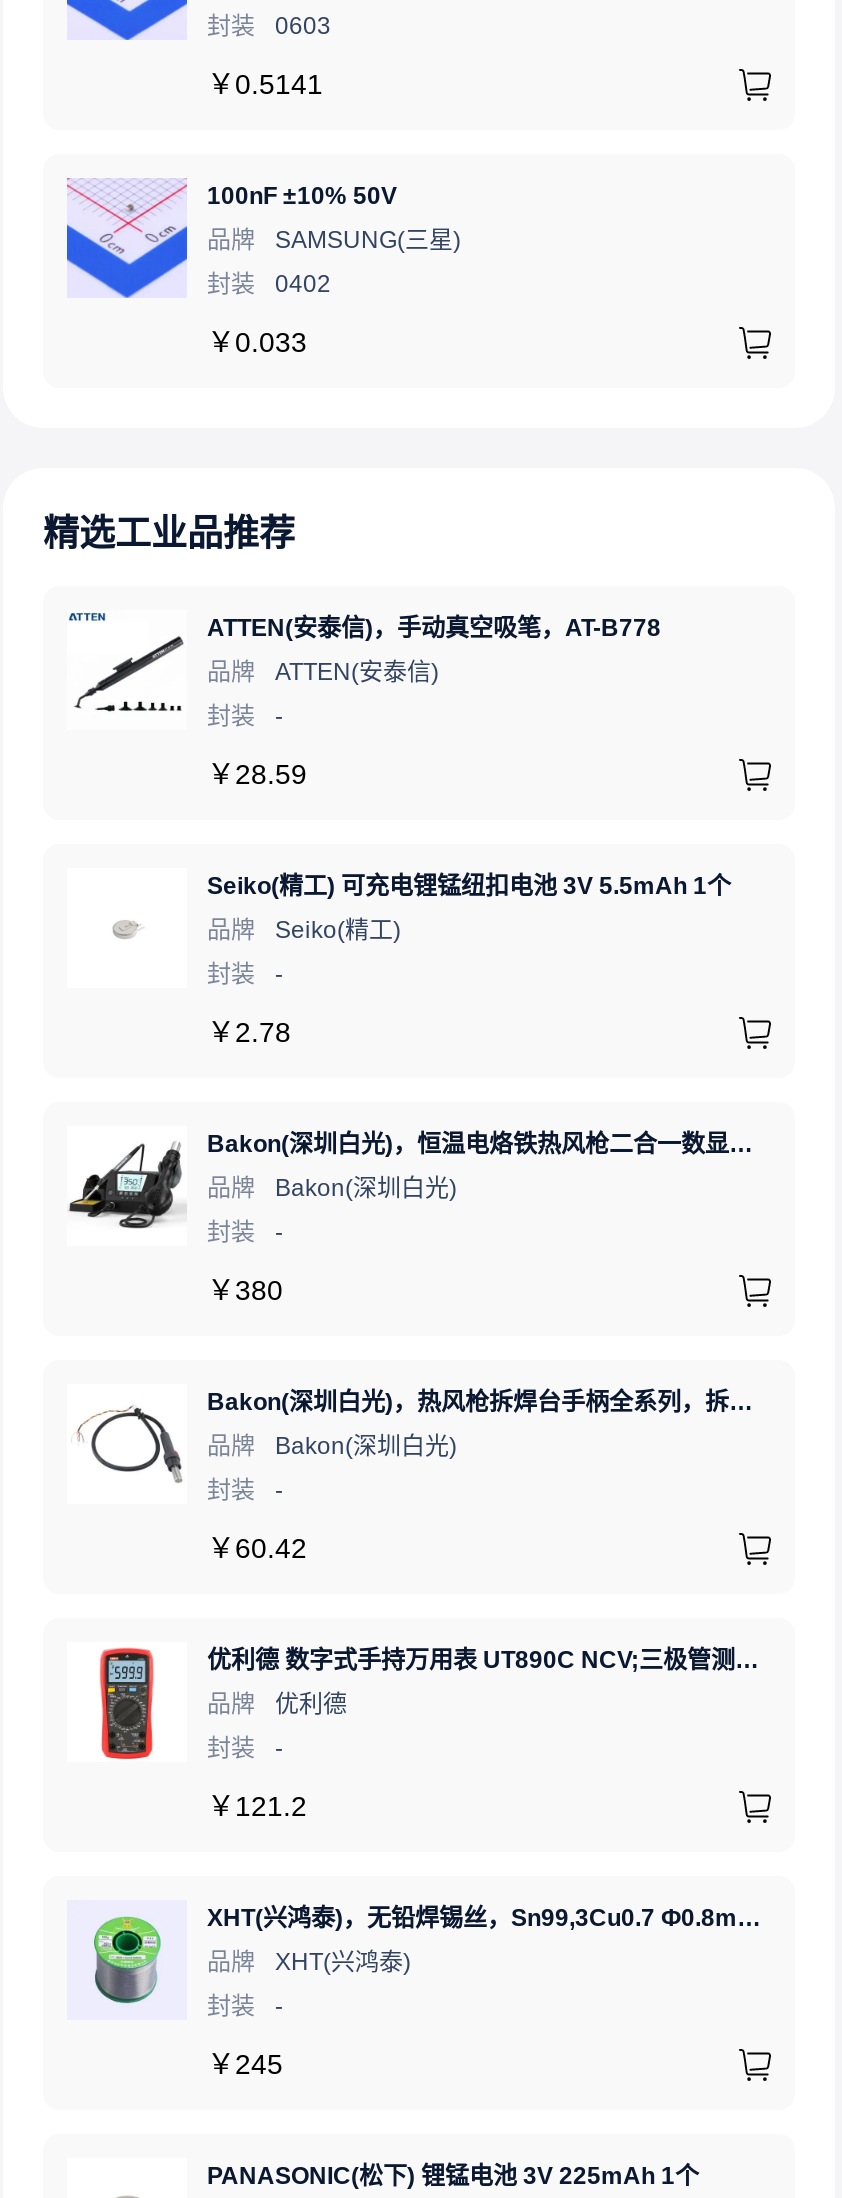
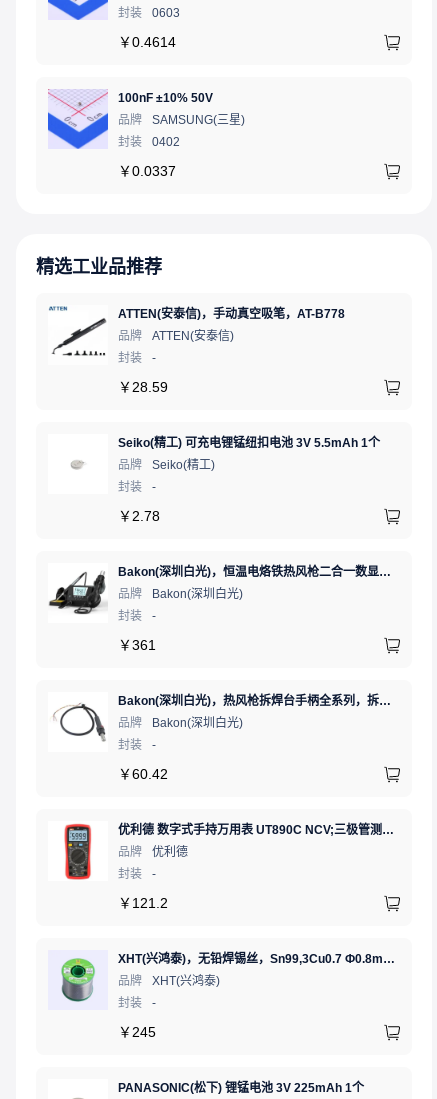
[207,68,323,100] ￥0.5141 -> [118,34,176,50] ￥0.4614
[207,326,307,358] ￥0.033 -> [118,163,176,179] ￥0.0337
[207,1274,283,1306] ￥380 -> [118,637,156,653] ￥361

